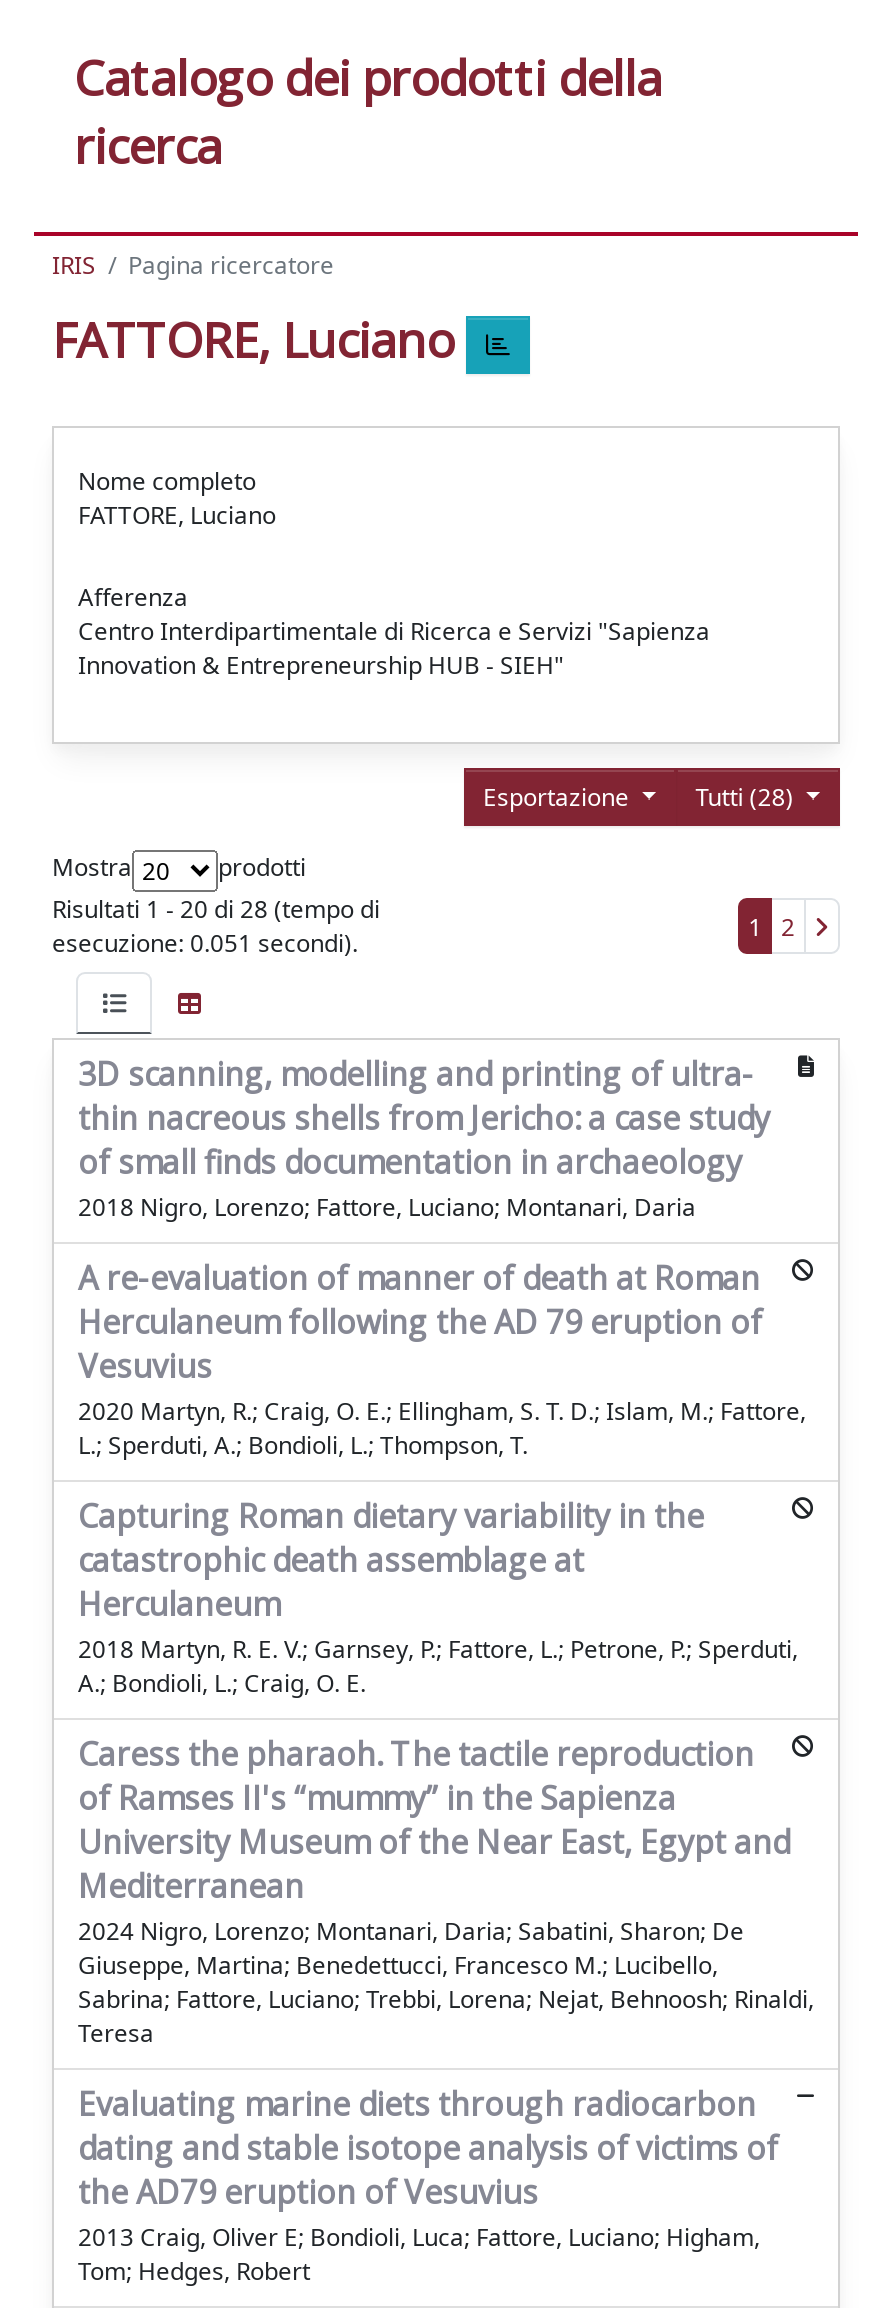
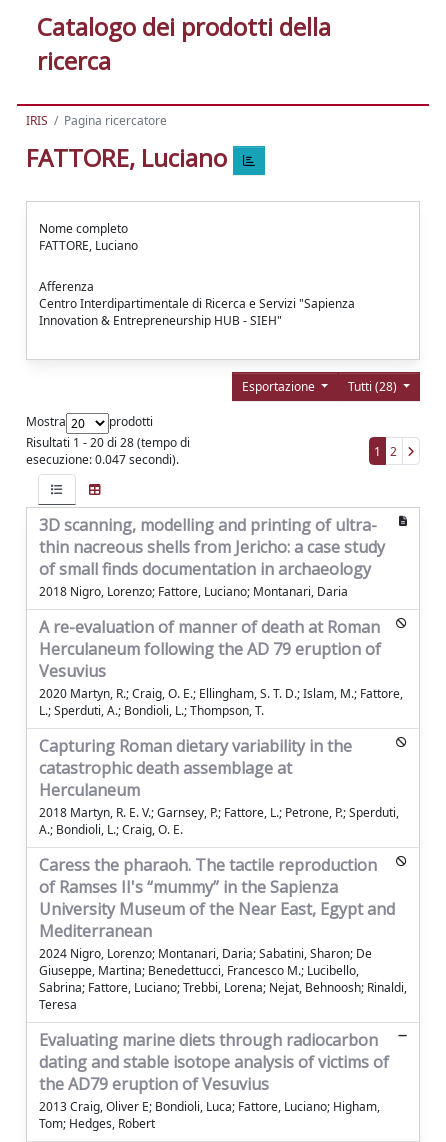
[52,926,358,960] esecuzione: 0.051 secondi). -> [26,451,179,468] esecuzione: 0.047 secondi).

